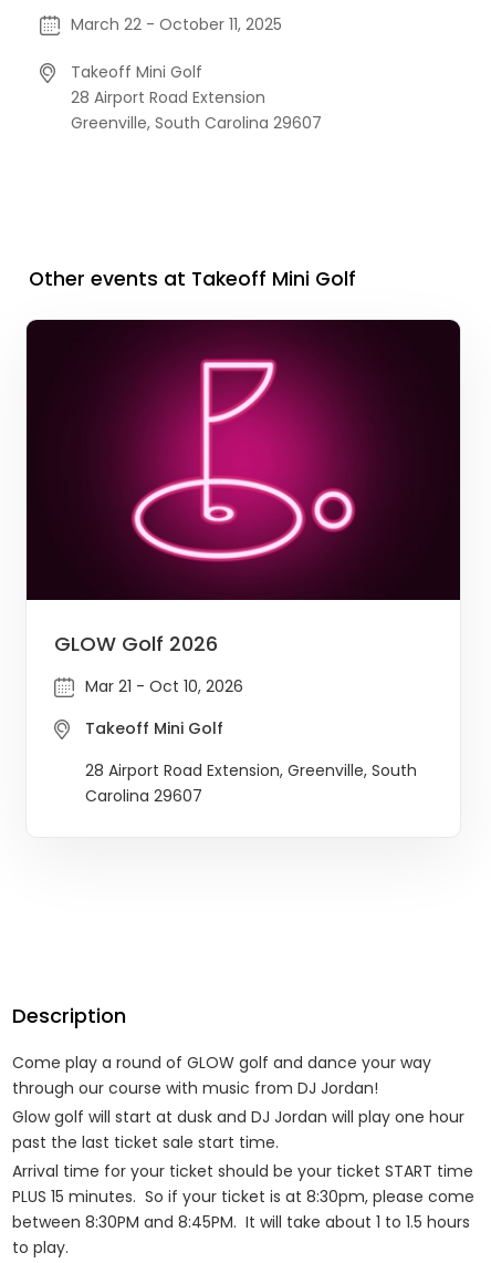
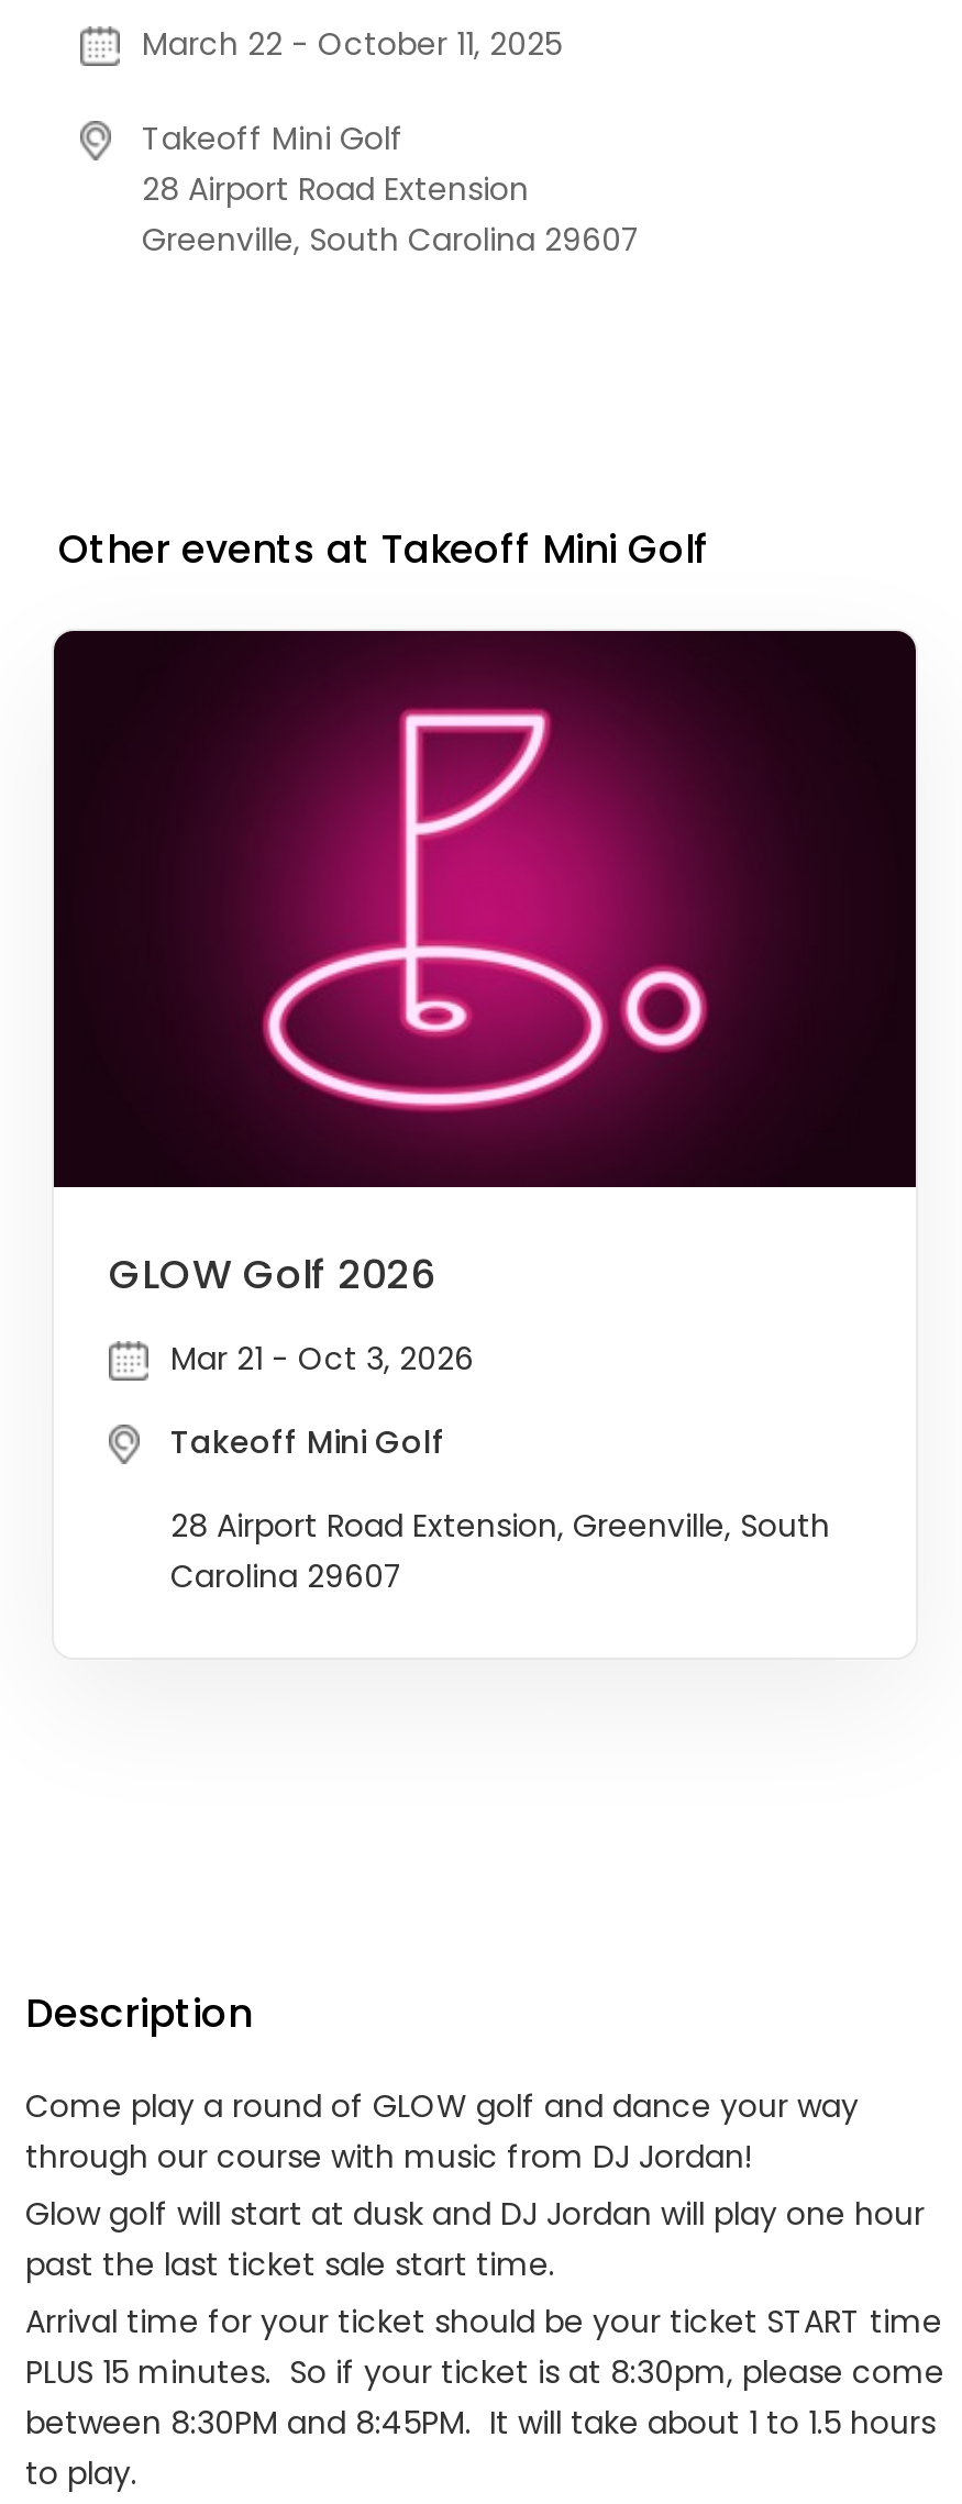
[85,675,243,697] Mar 21 - Oct 10, 2026 -> [170,1336,474,1380] Mar 21 - Oct 3, 2026

